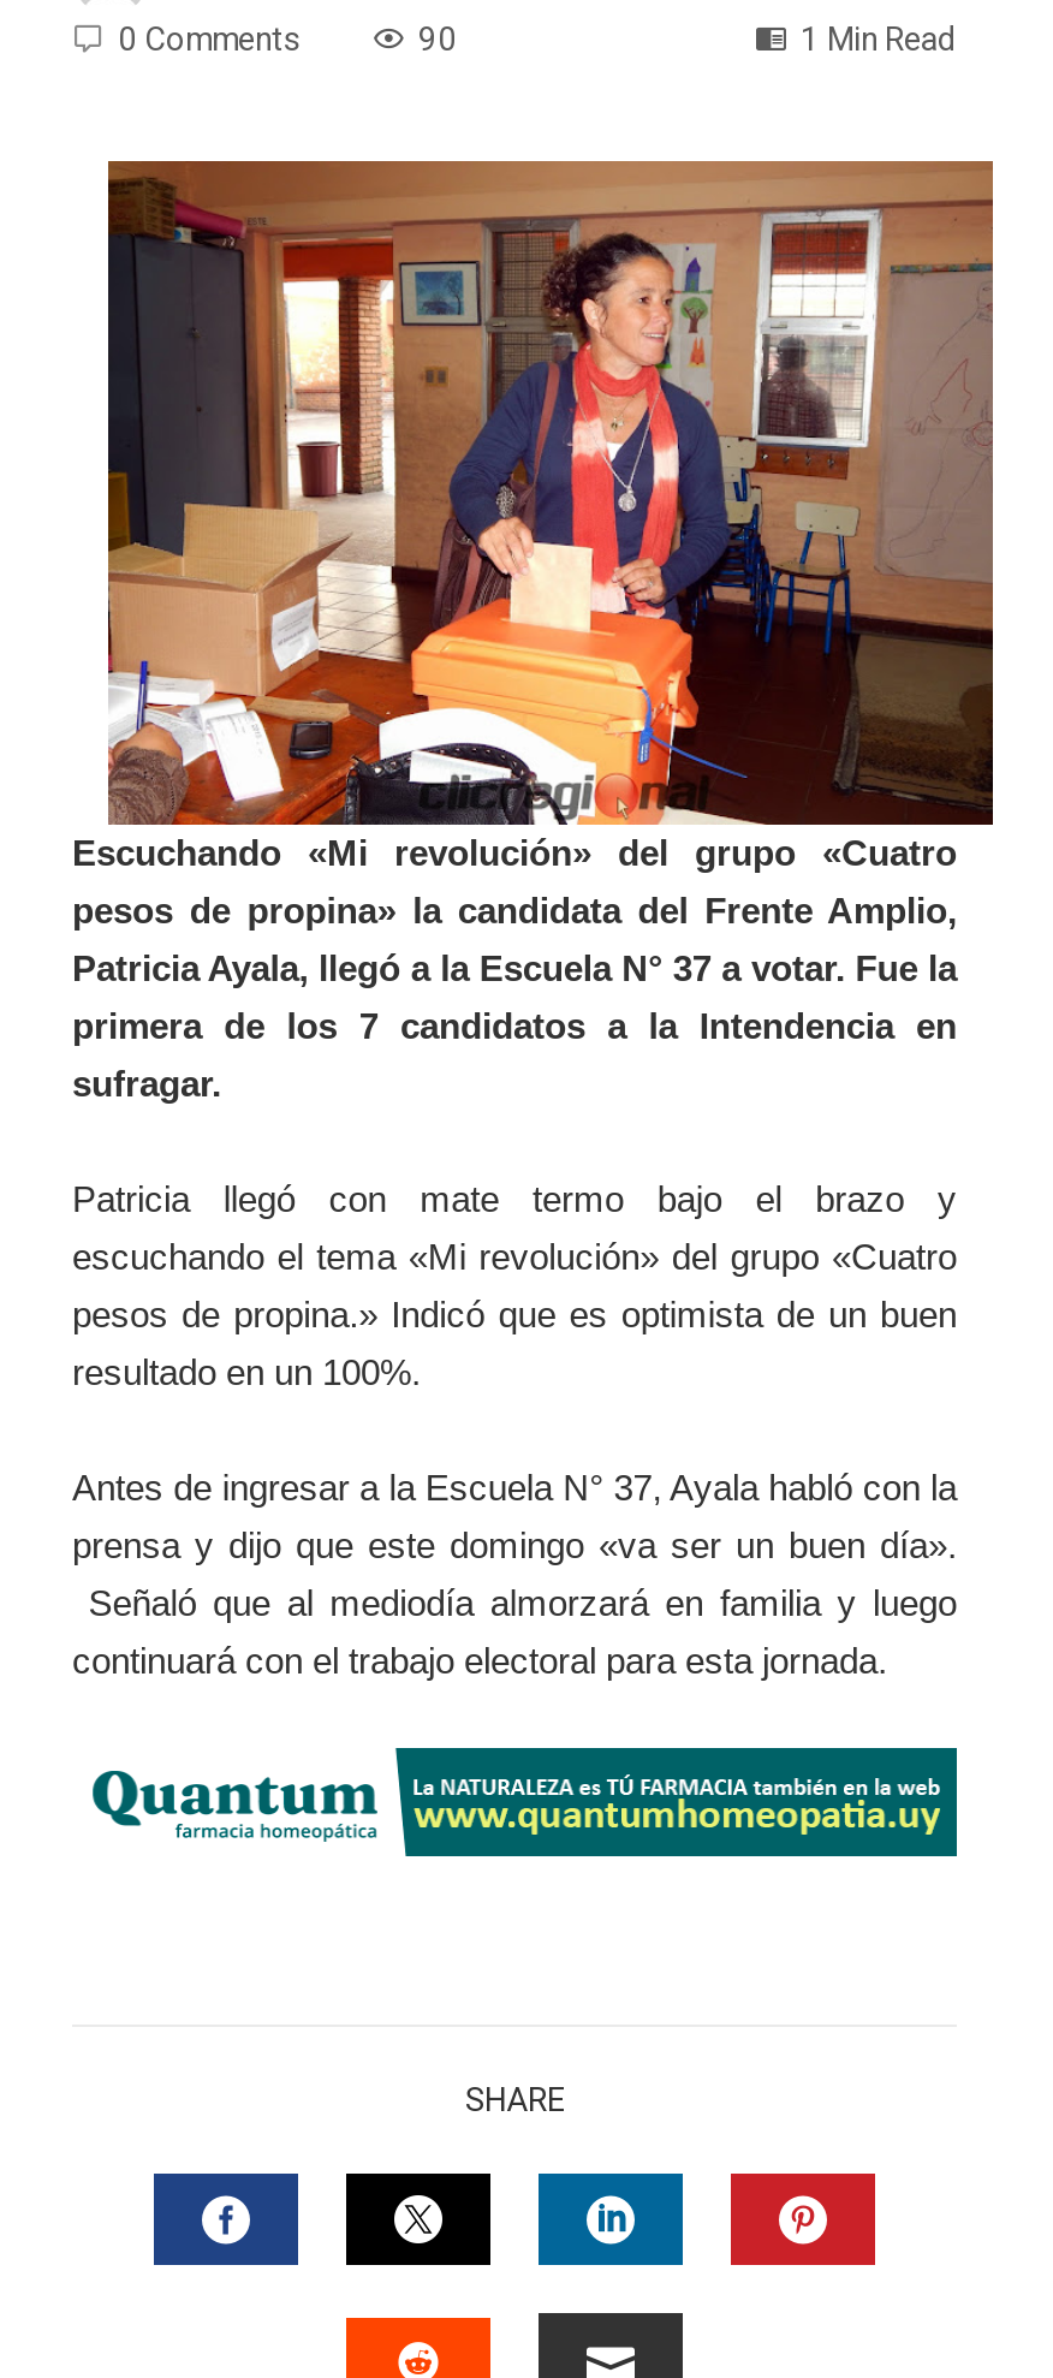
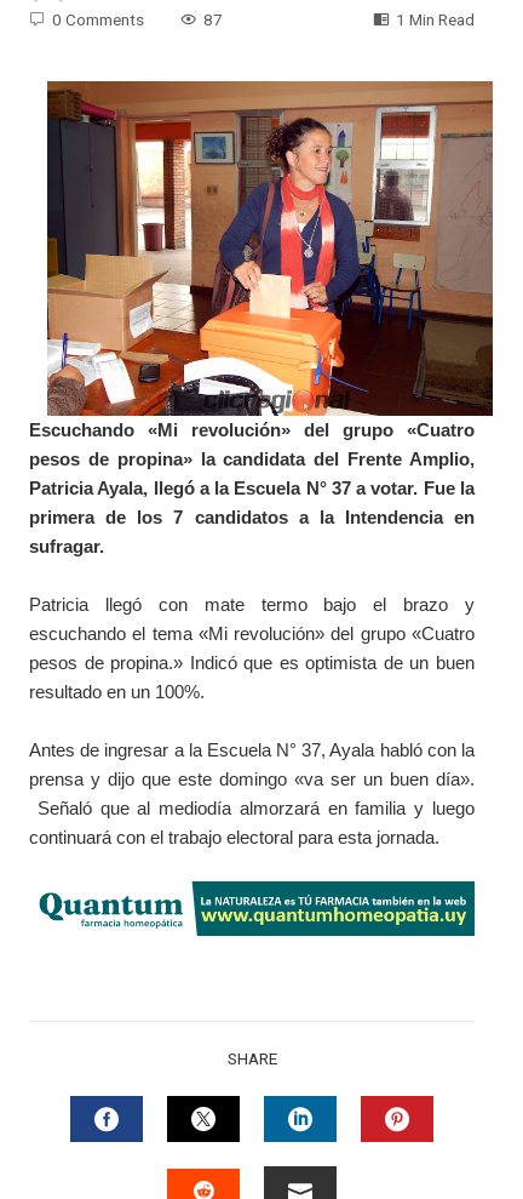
[418,19,457,58] 90 -> [203,10,223,29] 87

